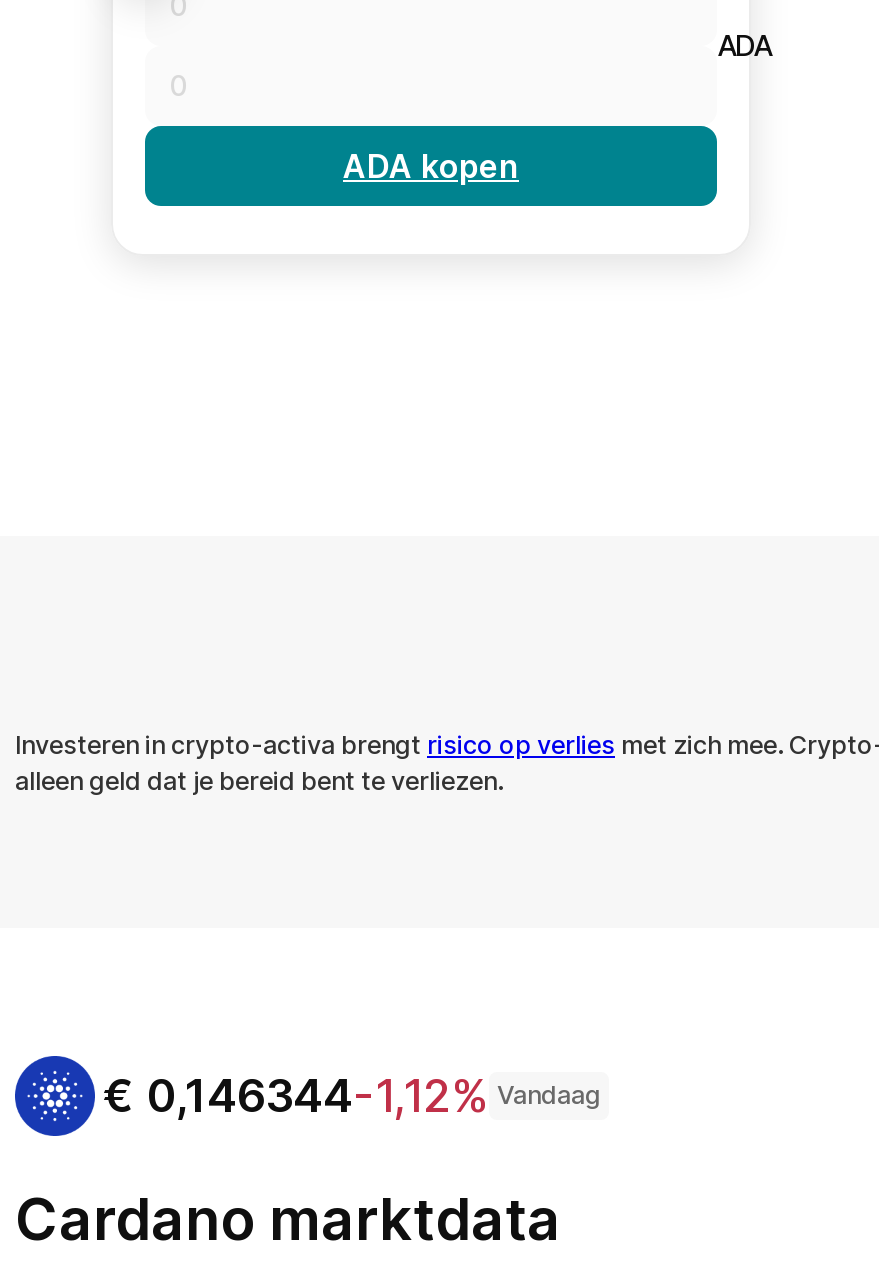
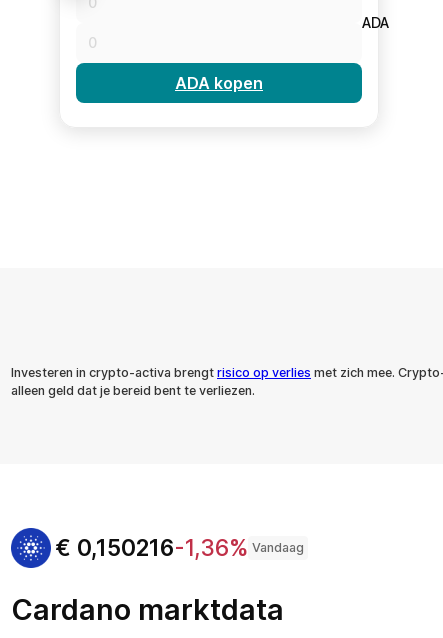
[103,1068,601,1122] €0,146344-1,12% Vandaag -> [55,534,304,561] €0,150216-1,36% Vandaag

